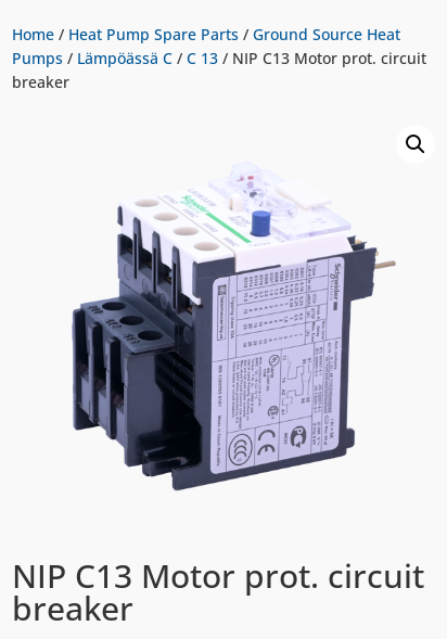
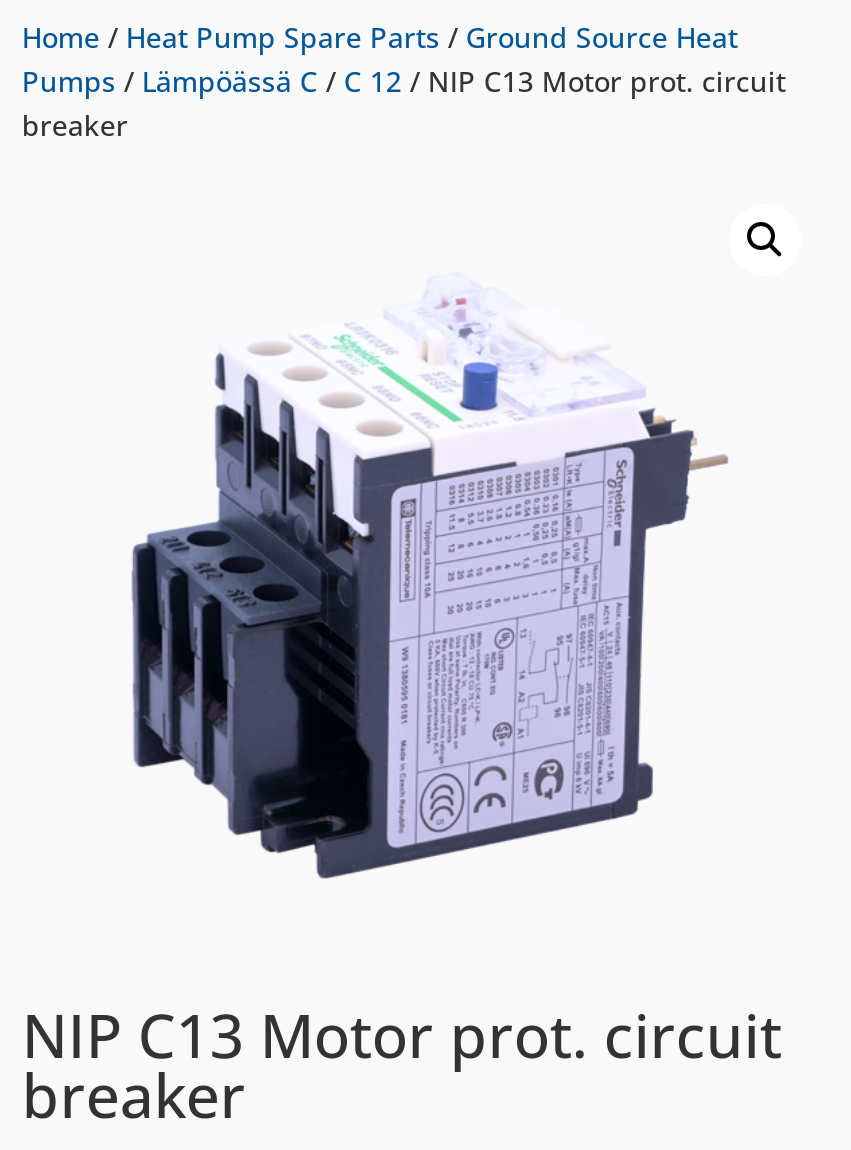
[12,48,427,68] Pumps / Lämpöässä C / C 13 / NIP C13 Motor prot. circuit -> [22,62,786,100] Pumps / Lämpöässä C / C 12 / NIP C13 Motor prot. circuit

